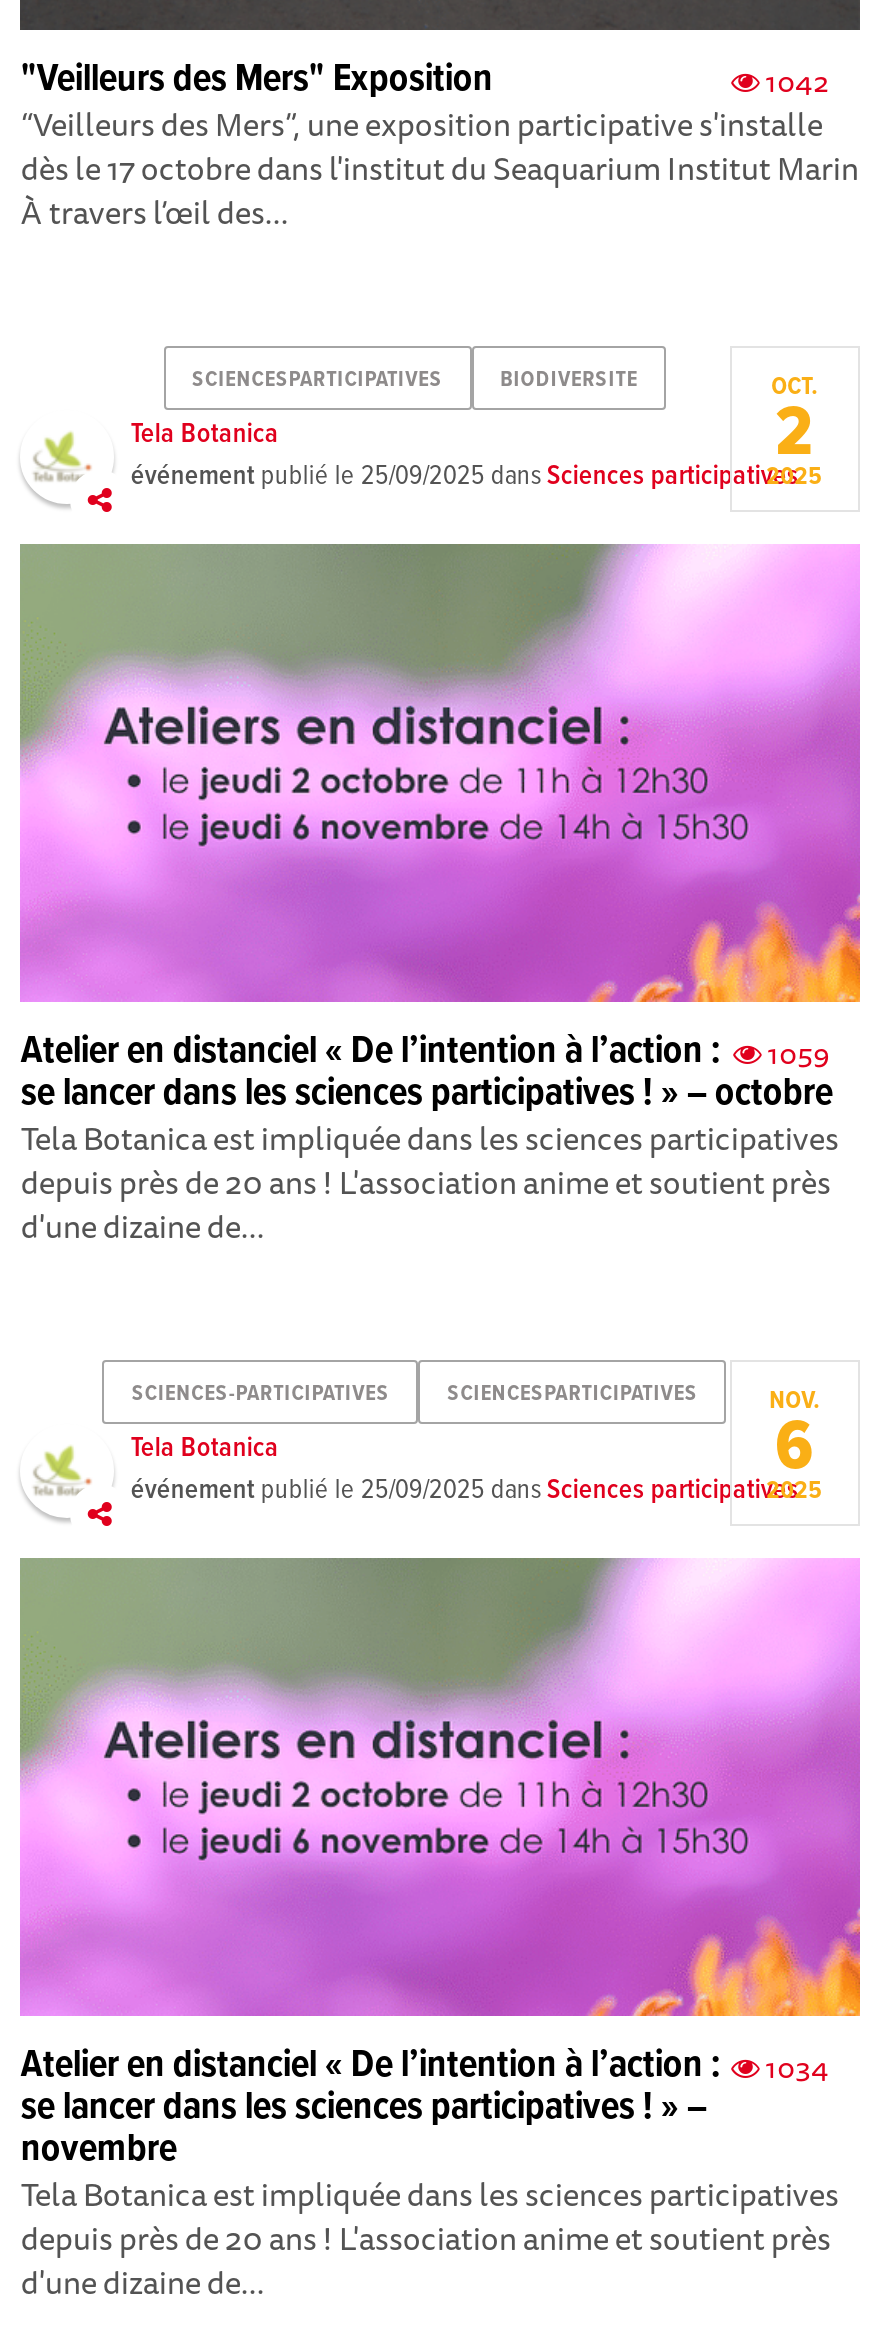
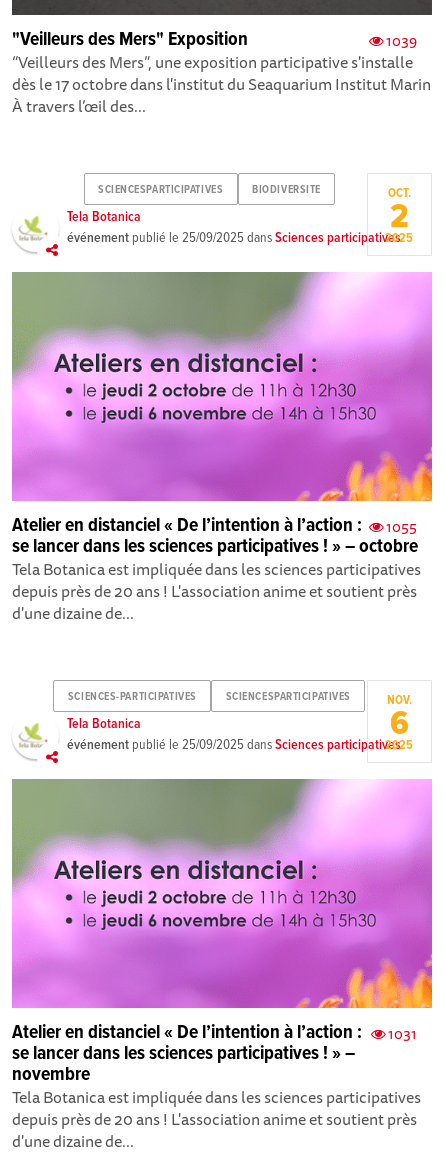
[759,59,829,105] 1042 -> [383,29,417,52] 1039
[21,1026,829,1078] Atelier en distanciel « De l’intention à l’action : 1059 -> [12,513,417,539] Atelier en distanciel « De l’intention à l’action : 1055
[21,2040,829,2092] Atelier en distanciel « De l’intention à l’action : 1034 -> [12,1020,417,1046] Atelier en distanciel « De l’intention à l’action : 1031

